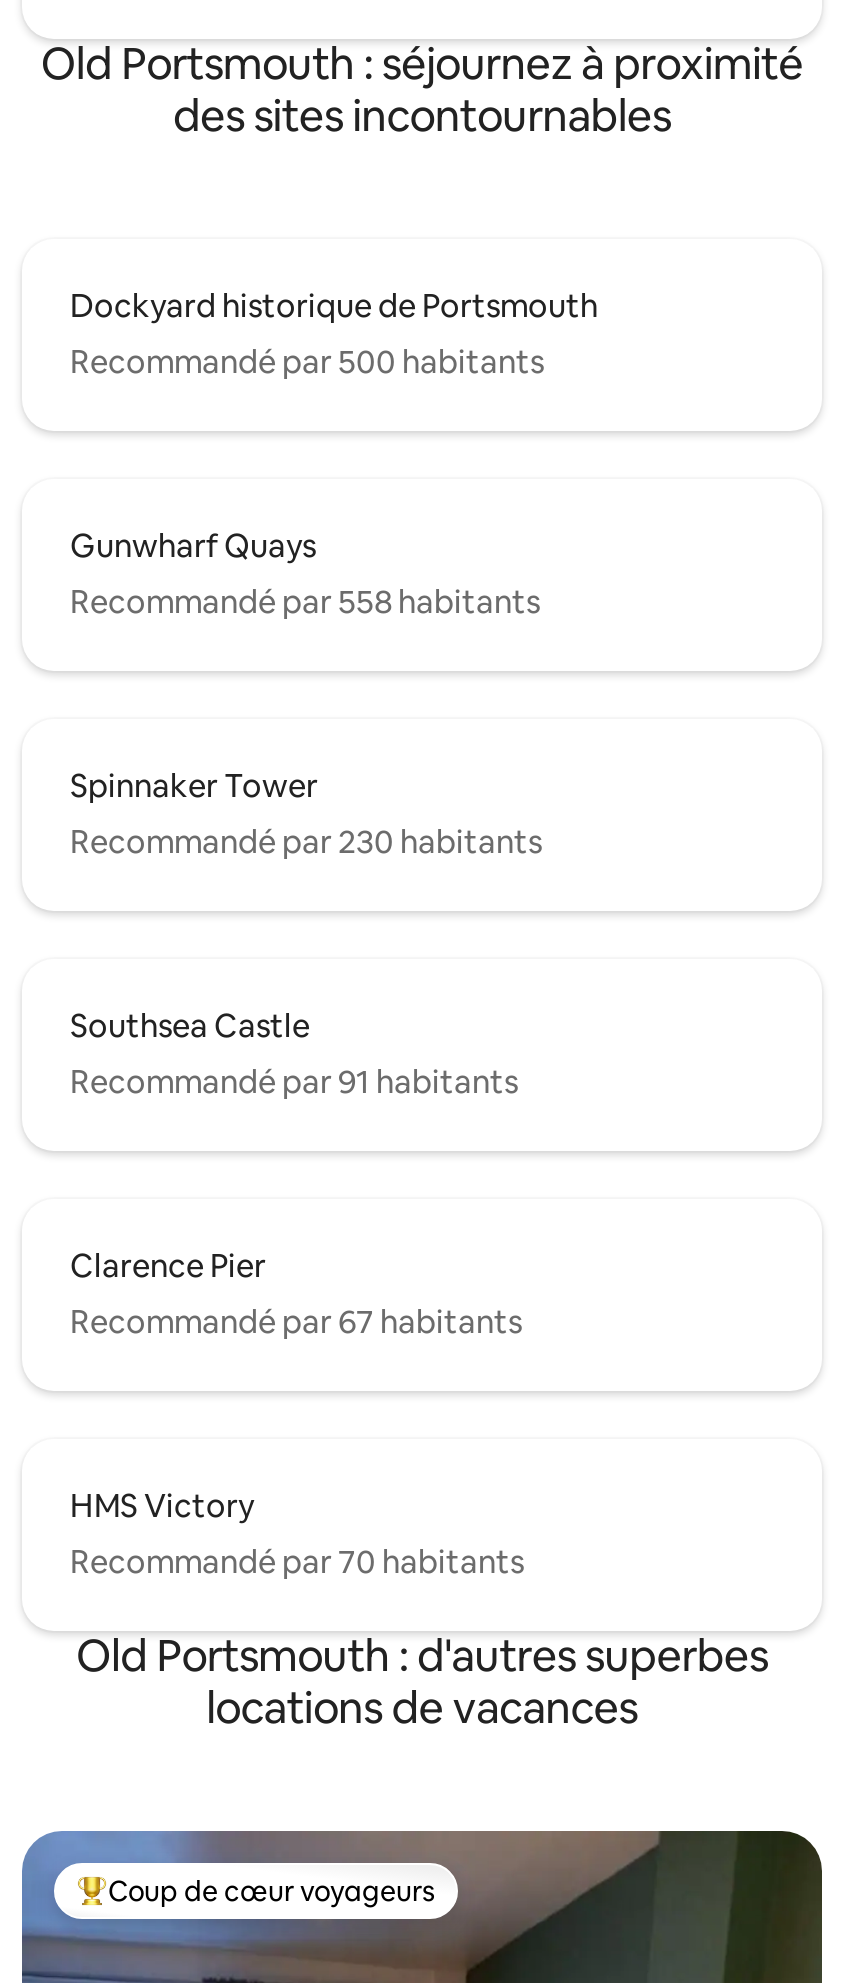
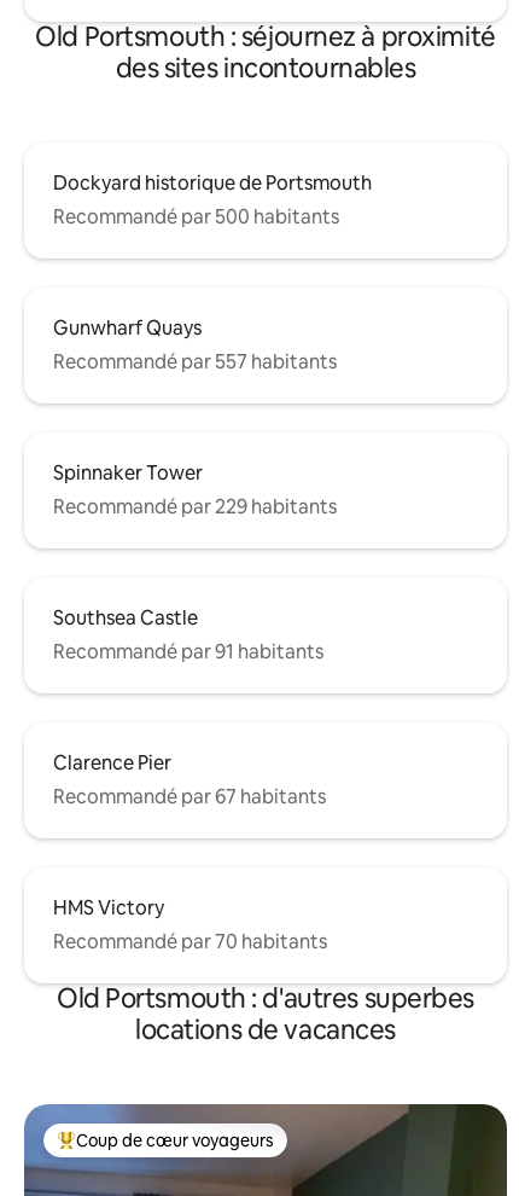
[70,581,540,623] Recommandé par 558 habitants -> [53,349,337,374] Recommandé par 557 habitants
[70,821,542,863] Recommandé par 230 habitants -> [53,494,337,519] Recommandé par 229 habitants

